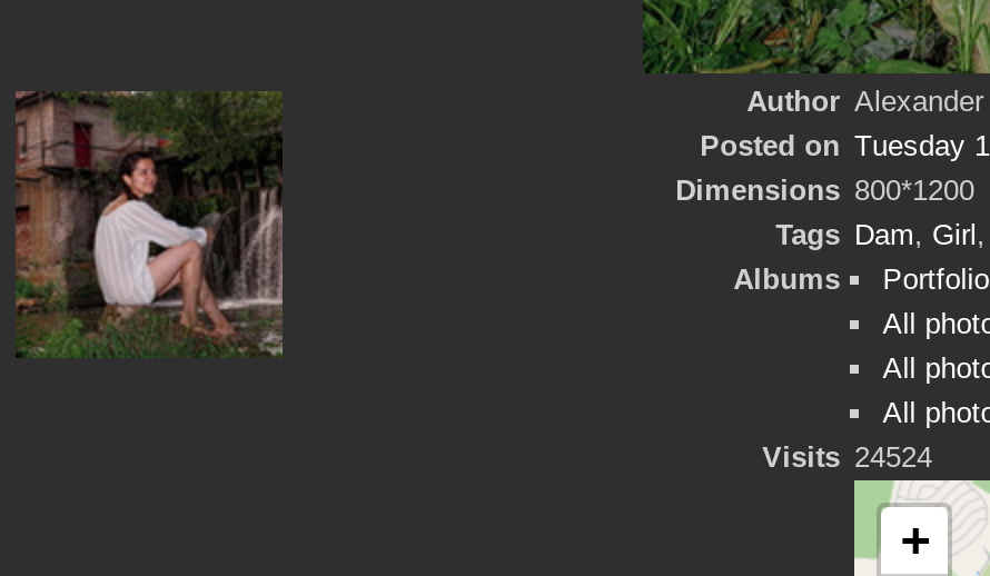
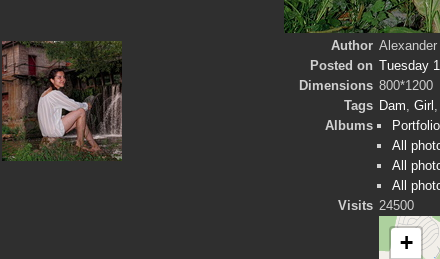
[762,440,932,474] Visits 24524 -> [338,198,414,213] Visits 24500

